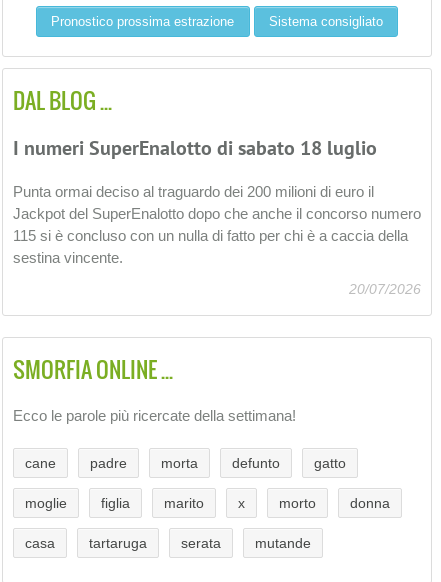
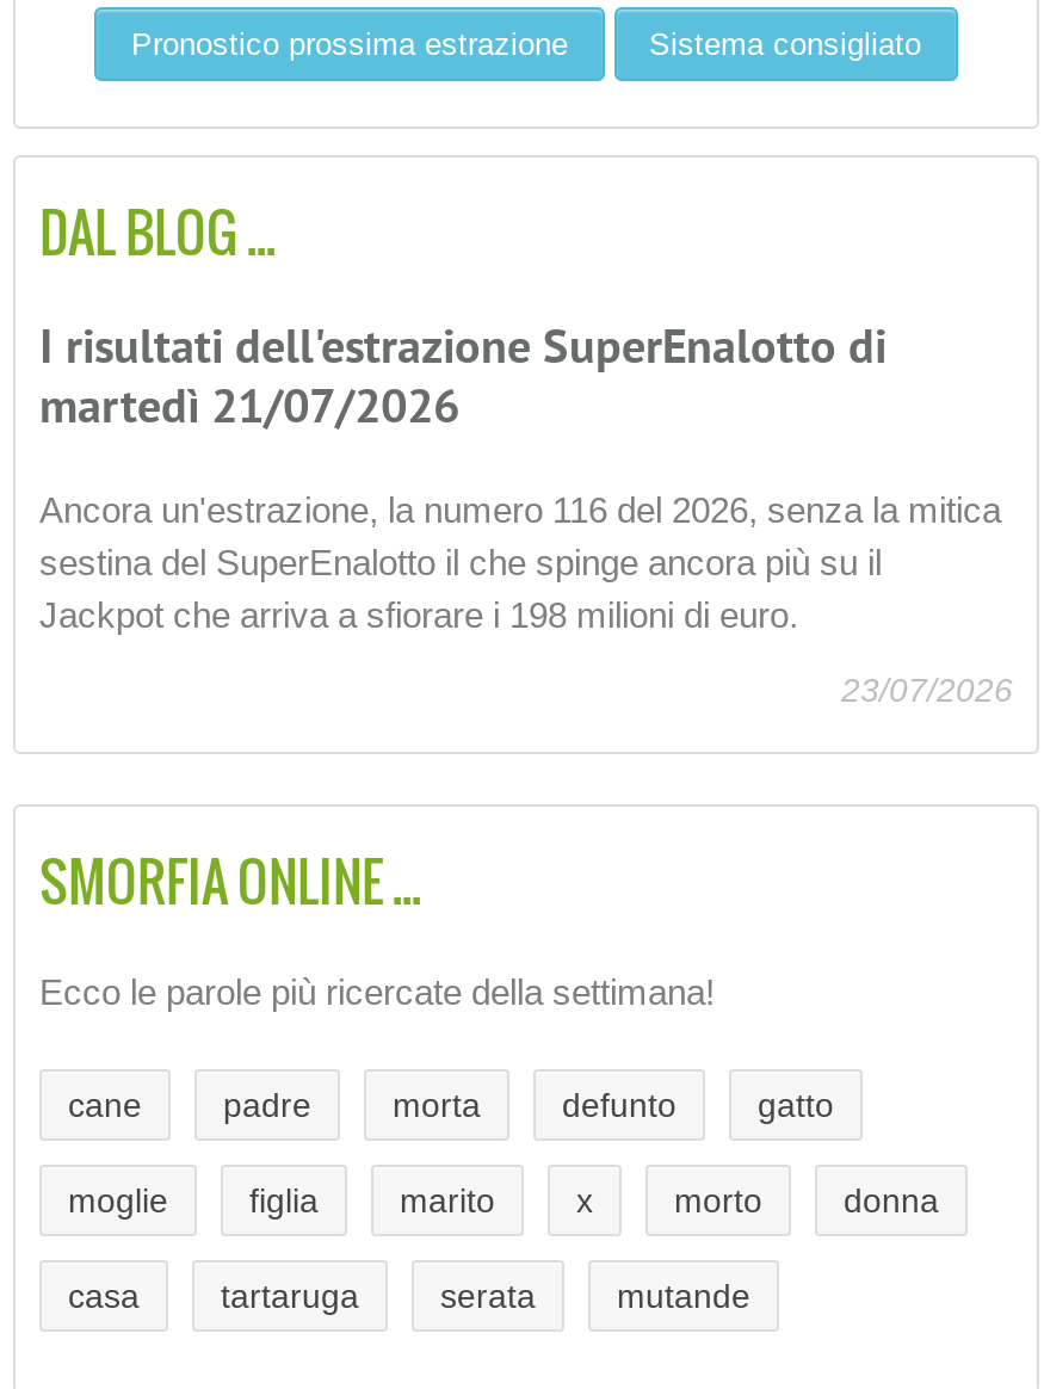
[13,135,377,161] I numeri SuperEnalotto di sabato 18 luglio -> [39,316,887,438] I risultati dell'estrazione SuperEnalotto di | martedì 21/07/2026
[13,183,421,266] Punta ormai deciso al traguardo dei 200 milioni di euro il | Jackpot del SuperEnalotto dopo che anche il concorso numero | 115 si è concluso con un nulla di fatto per chi è a caccia della | sestina vincente. -> [39,490,1001,636] Ancora un'estrazione, la numero 116 del 2026, senza la mitica | sestina del SuperEnalotto il che spinge ancora più su il | Jackpot che arriva a sfiorare i 198 milioni di euro.
[349,281,421,297] 20/07/2026 -> [841,672,1013,710] 23/07/2026

